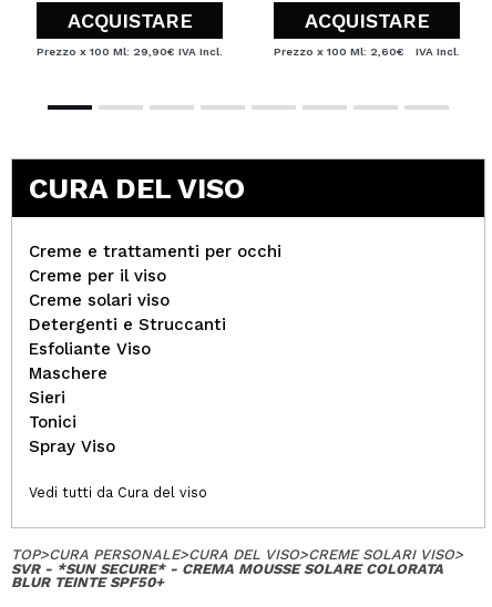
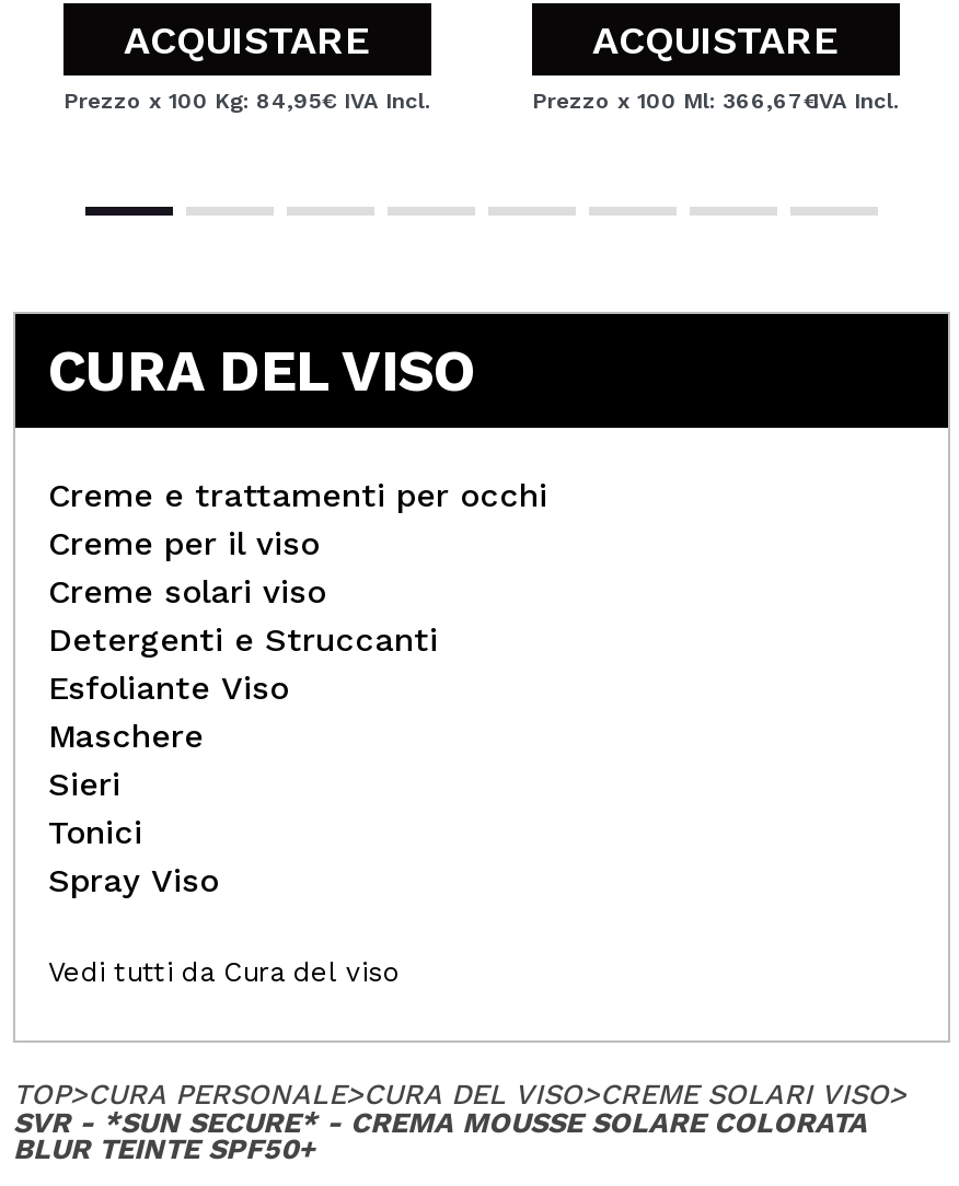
[37,45,223,58] Prezzo x 100 Ml: 29,90€ IVA Incl. -> [63,89,431,113] Prezzo x 100 Kg: 84,95€ IVA Incl.
[274,45,460,58] Prezzo x 100 Ml: 2,60€ IVA Incl. -> [532,89,900,113] Prezzo x 100 Ml: 366,67€ IVA Incl.

